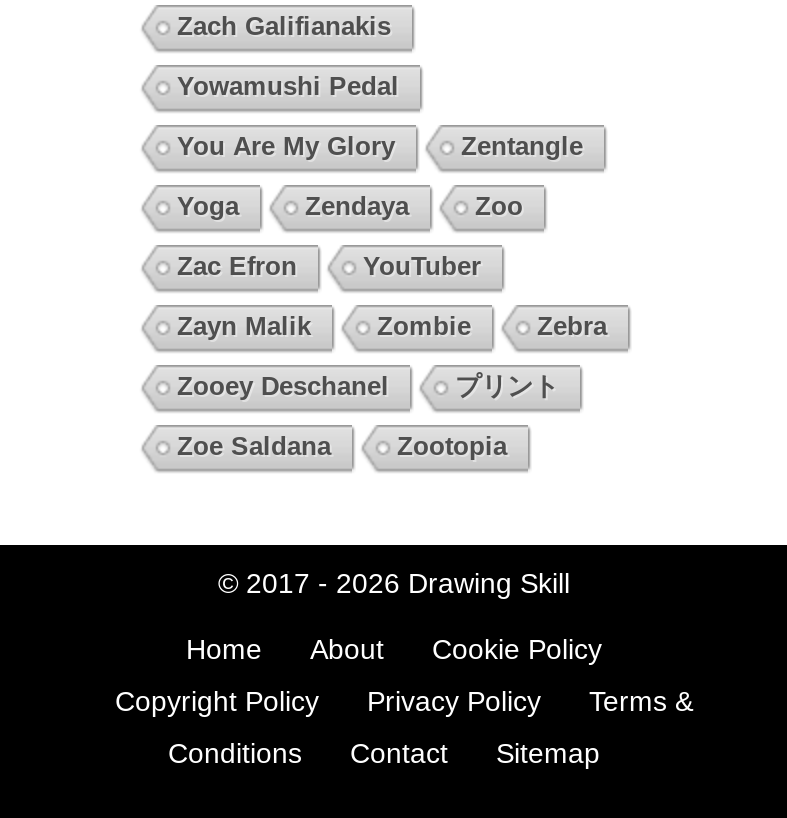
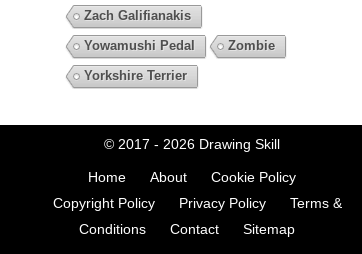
[177,131,583,341] You Are My Glory | Zentangle | Yoga | Zendaya | Zoo | Zac Efron | YouTuber | Zayn Malik -> none
[177,311,607,461] Zebra | Zooey Deschanel | プリント | Zoe Saldana | Zootopia -> [83,68,186,83] Yorkshire Terrier

